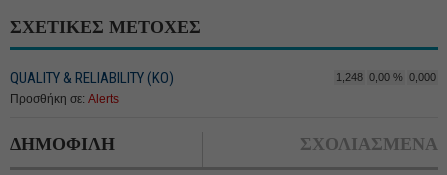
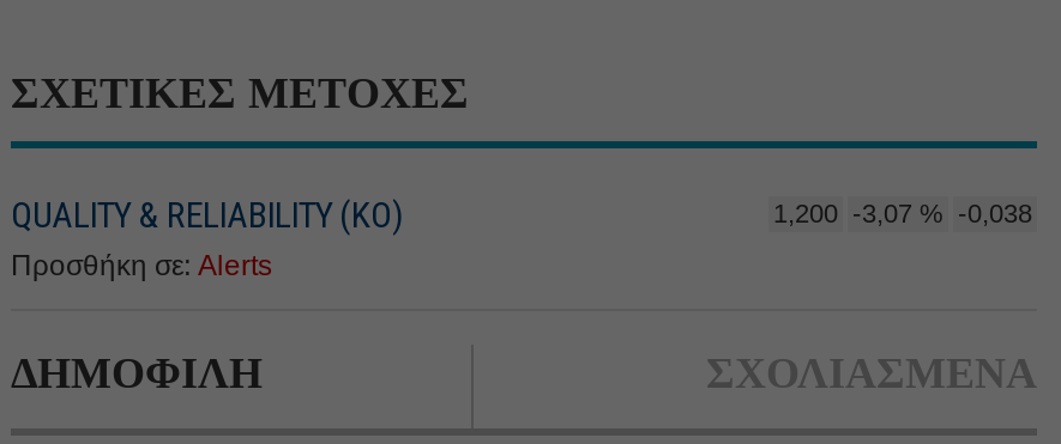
[336,71,436,83] 1,248 0,00 % 0,000 -> [773,199,1032,227] 1,200 -3,07 % -0,038

